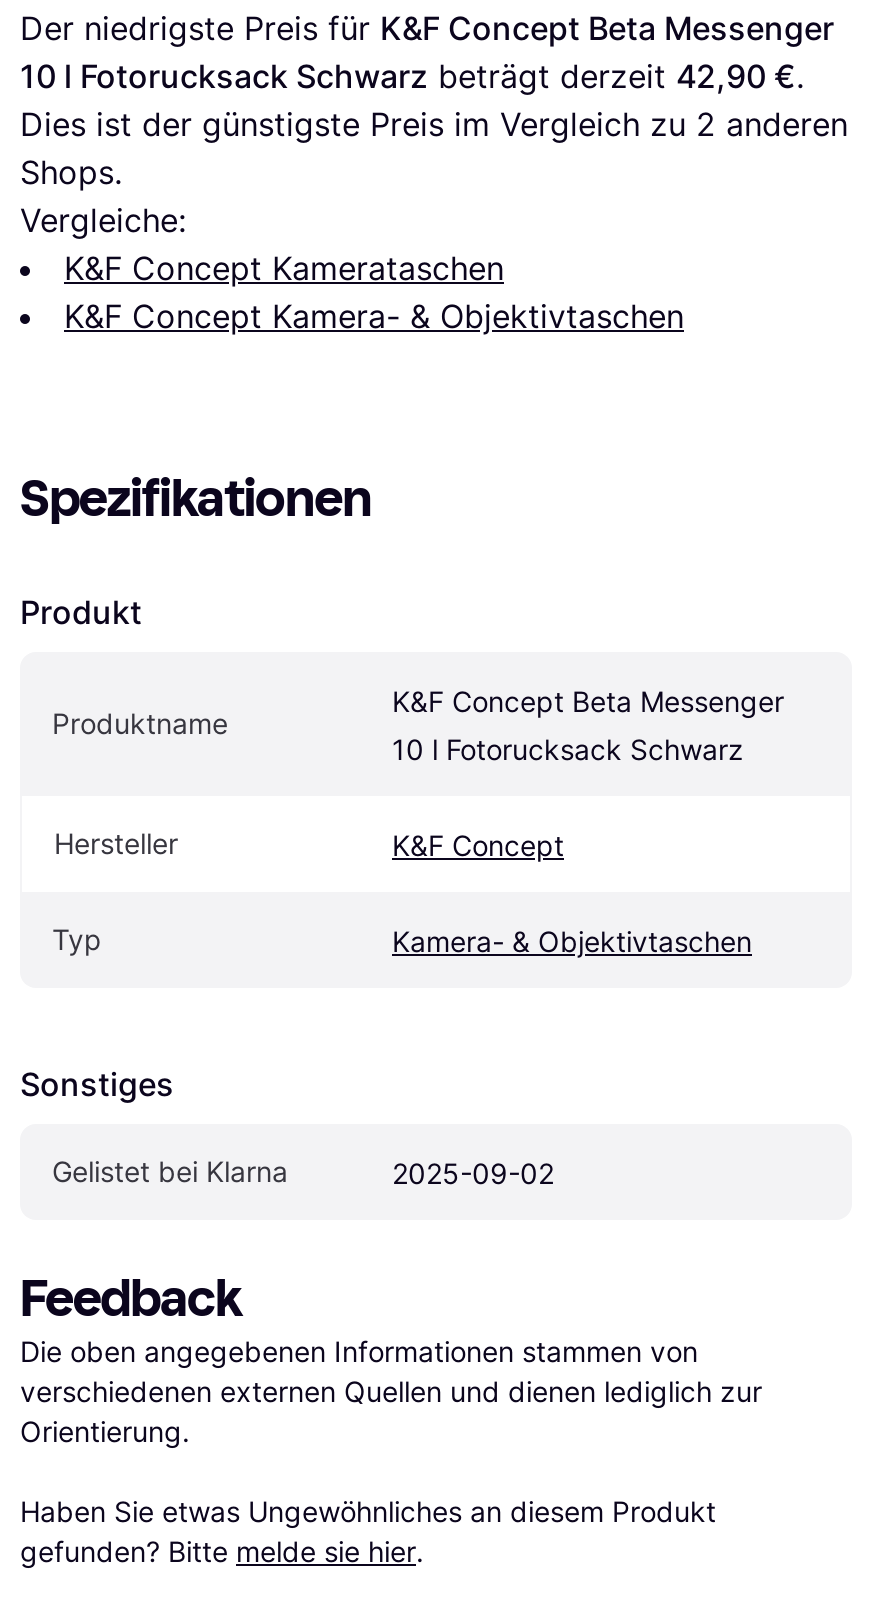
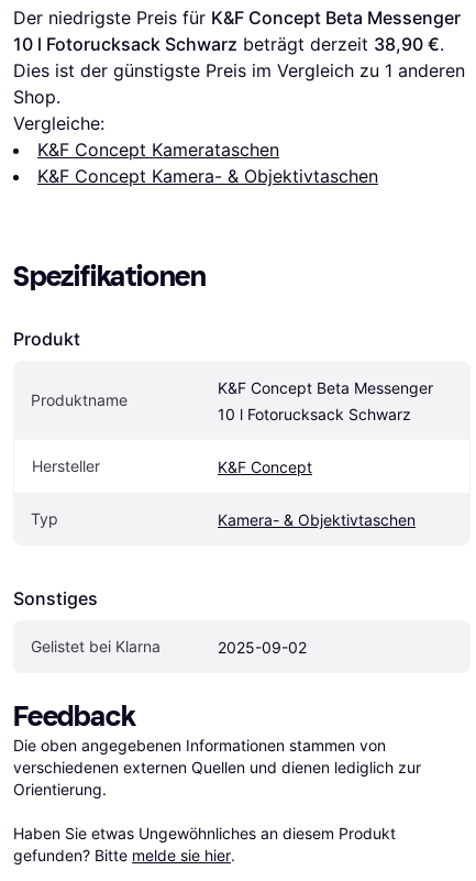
[20,56,848,192] 10 l Fotorucksack Schwarz beträgt derzeit 42,90 €. | Dies ist der günstigste Preis im Vergleich zu 2 anderen | Shops. -> [13,33,465,107] 10 l Fotorucksack Schwarz beträgt derzeit 38,90 €. | Dies ist der günstigste Preis im Vergleich zu 1 anderen | Shop.

